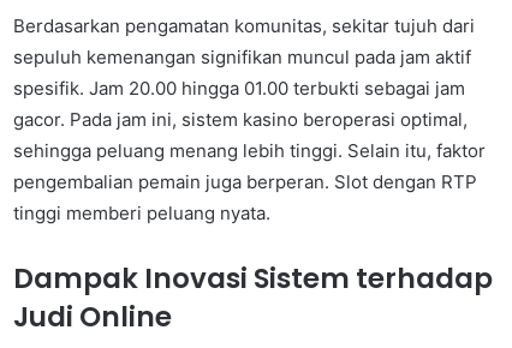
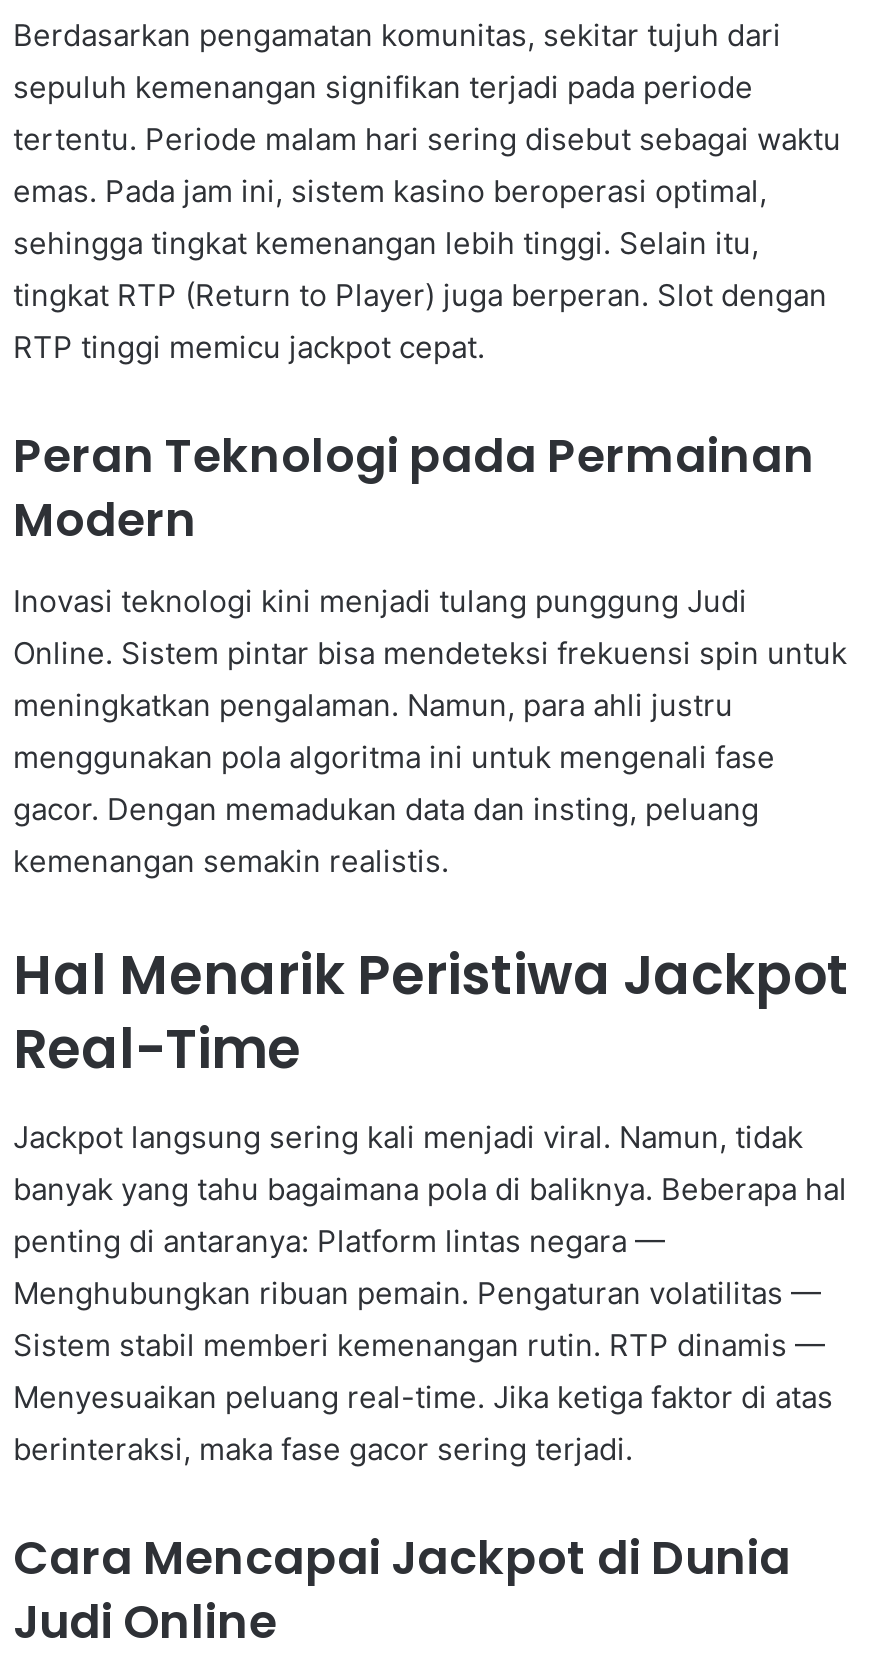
[13,46,493,298] sepuluh kemenangan signifikan muncul pada jam aktif | spesifik. Jam 20.00 hingga 01.00 terbukti sebagai jam | gacor. Pada jam ini, sistem kasino beroperasi optimal, | sehingga peluang menang lebih tinggi. Selain itu, faktor | pengembalian pemain juga berperan. Slot dengan RTP | tinggi memberi peluang nyata. | Dampak Inovasi Sistem terhadap -> [13,69,849,1591] sepuluh kemenangan signifikan terjadi pada periode | tertentu. Periode malam hari sering disebut sebagai waktu | emas. Pada jam ini, sistem kasino beroperasi optimal, | sehingga tingkat kemenangan lebih tinggi. Selain itu, | tingkat RTP (Return to Player) juga berperan. Slot dengan | RTP tinggi memicu jackpot cepat. | Peran Teknologi pada Permainan | Modern | Inovasi teknologi kini menjadi tulang punggung Judi | Online. Sistem pintar bisa mendeteksi frekuensi spin untuk | meningkatkan pengalaman. Namun, para ahli justru | menggunakan pola algoritma ini untuk mengenali fase | gacor. Dengan memadukan data dan insting, peluang | kemenangan semakin realistis. | Hal Menarik Peristiwa Jackpot | Real-Time | Jackpot langsung sering kali menjadi viral. Namun, tidak | banyak yang tahu bagaimana pola di baliknya. Beberapa hal | penting di antaranya: Platform lintas negara — | Menghubungkan ribuan pemain. Pengaturan volatilitas — | Sistem stabil memberi kemenangan rutin. RTP dinamis — | Menyesuaikan peluang real-time. Jika ketiga faktor di atas | berinteraksi, maka fase gacor sering terjadi. | Cara Mencapai Jackpot di Dunia

